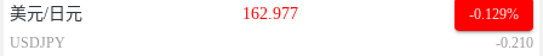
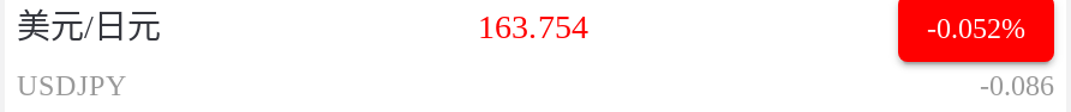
[242,5,298,23] 162.977 -> [478,10,588,45] 163.754
[469,5,519,22] -0.129% -> [927,11,1025,44] -0.052%
[496,35,533,51] -0.210 -> [980,69,1054,102] -0.086

